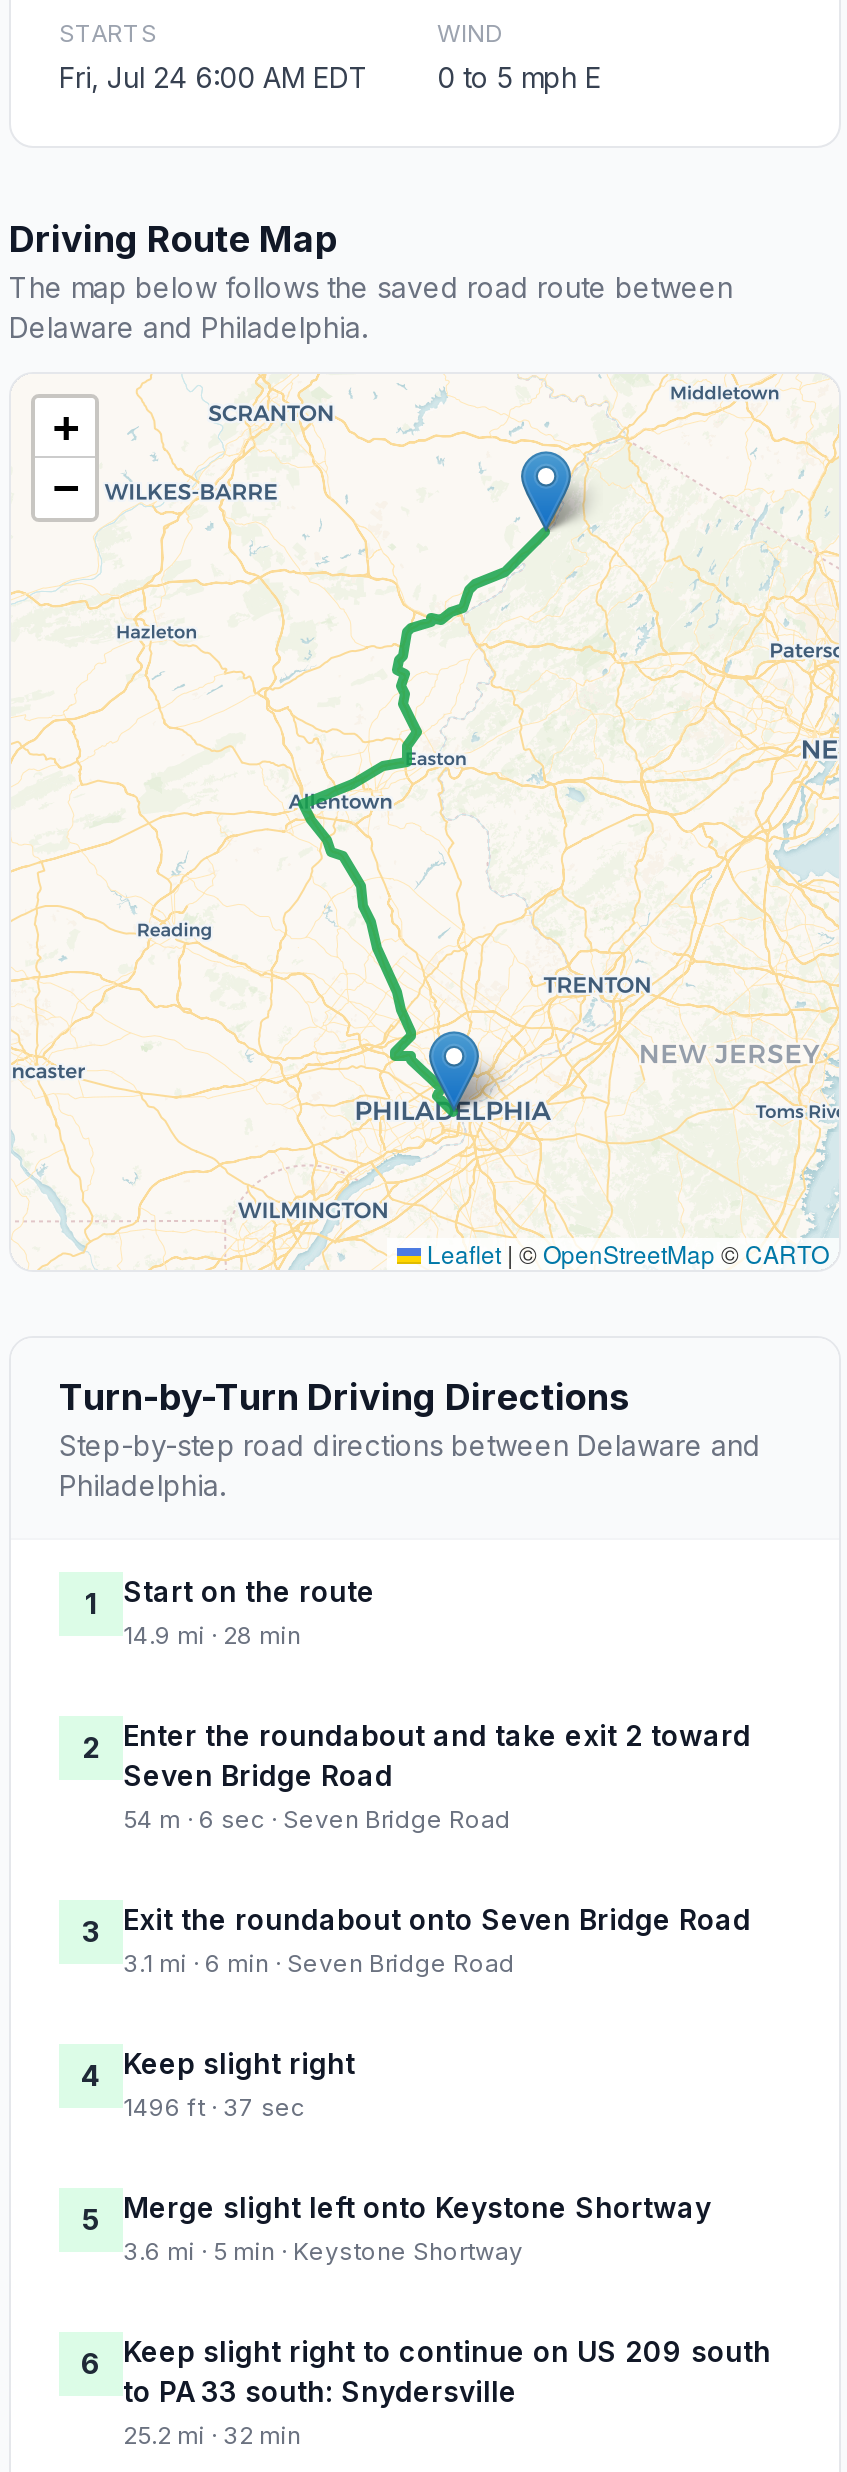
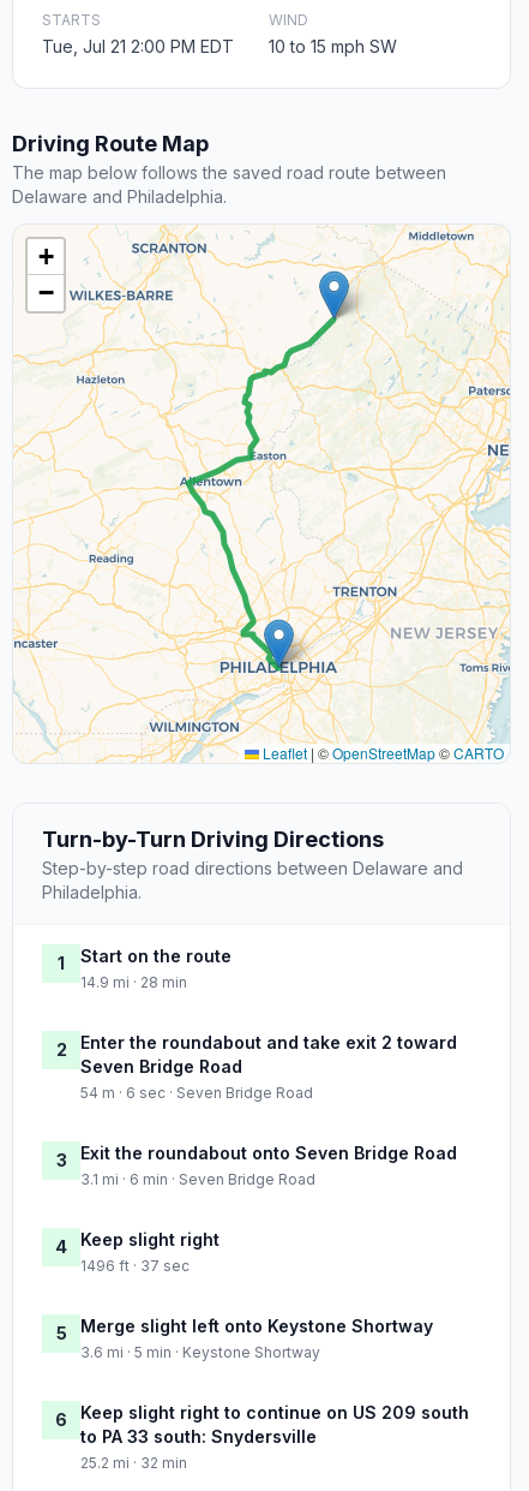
[59,60,369,94] Fri, Jul 24 6:00 AM EDT -> [42,36,234,57] Tue, Jul 21 2:00 PM EDT
[437,60,601,94] 0 to 5 mph E -> [269,36,397,57] 10 to 15 mph SW

